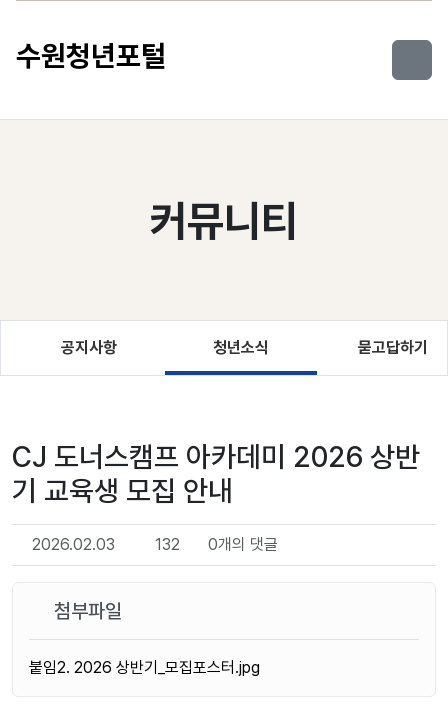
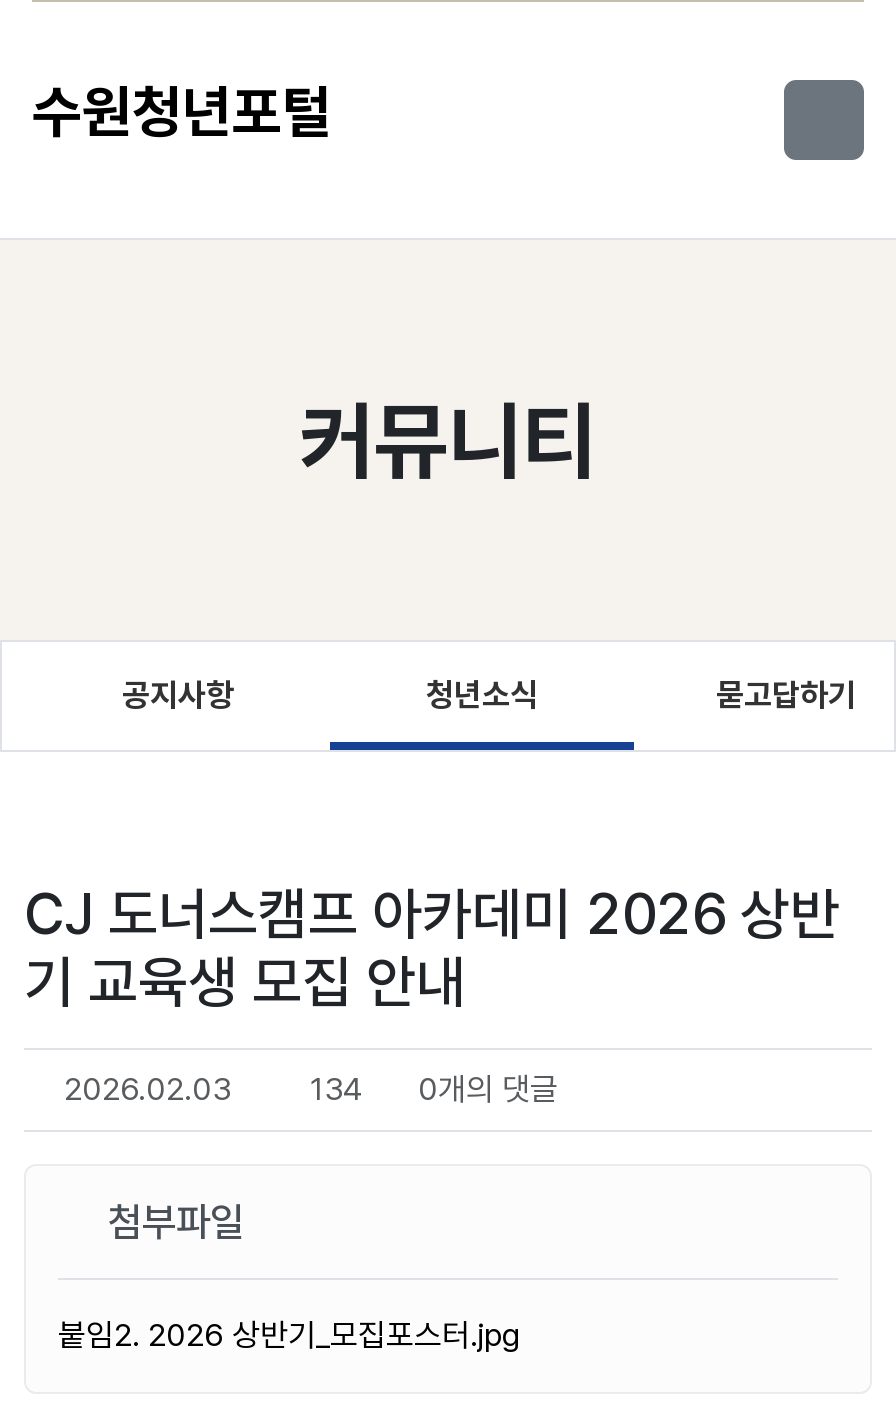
[28,535,278,554] 2026.02.03 132 0개의 댓글 -> [56,1070,558,1108] 2026.02.03 134 0개의 댓글

